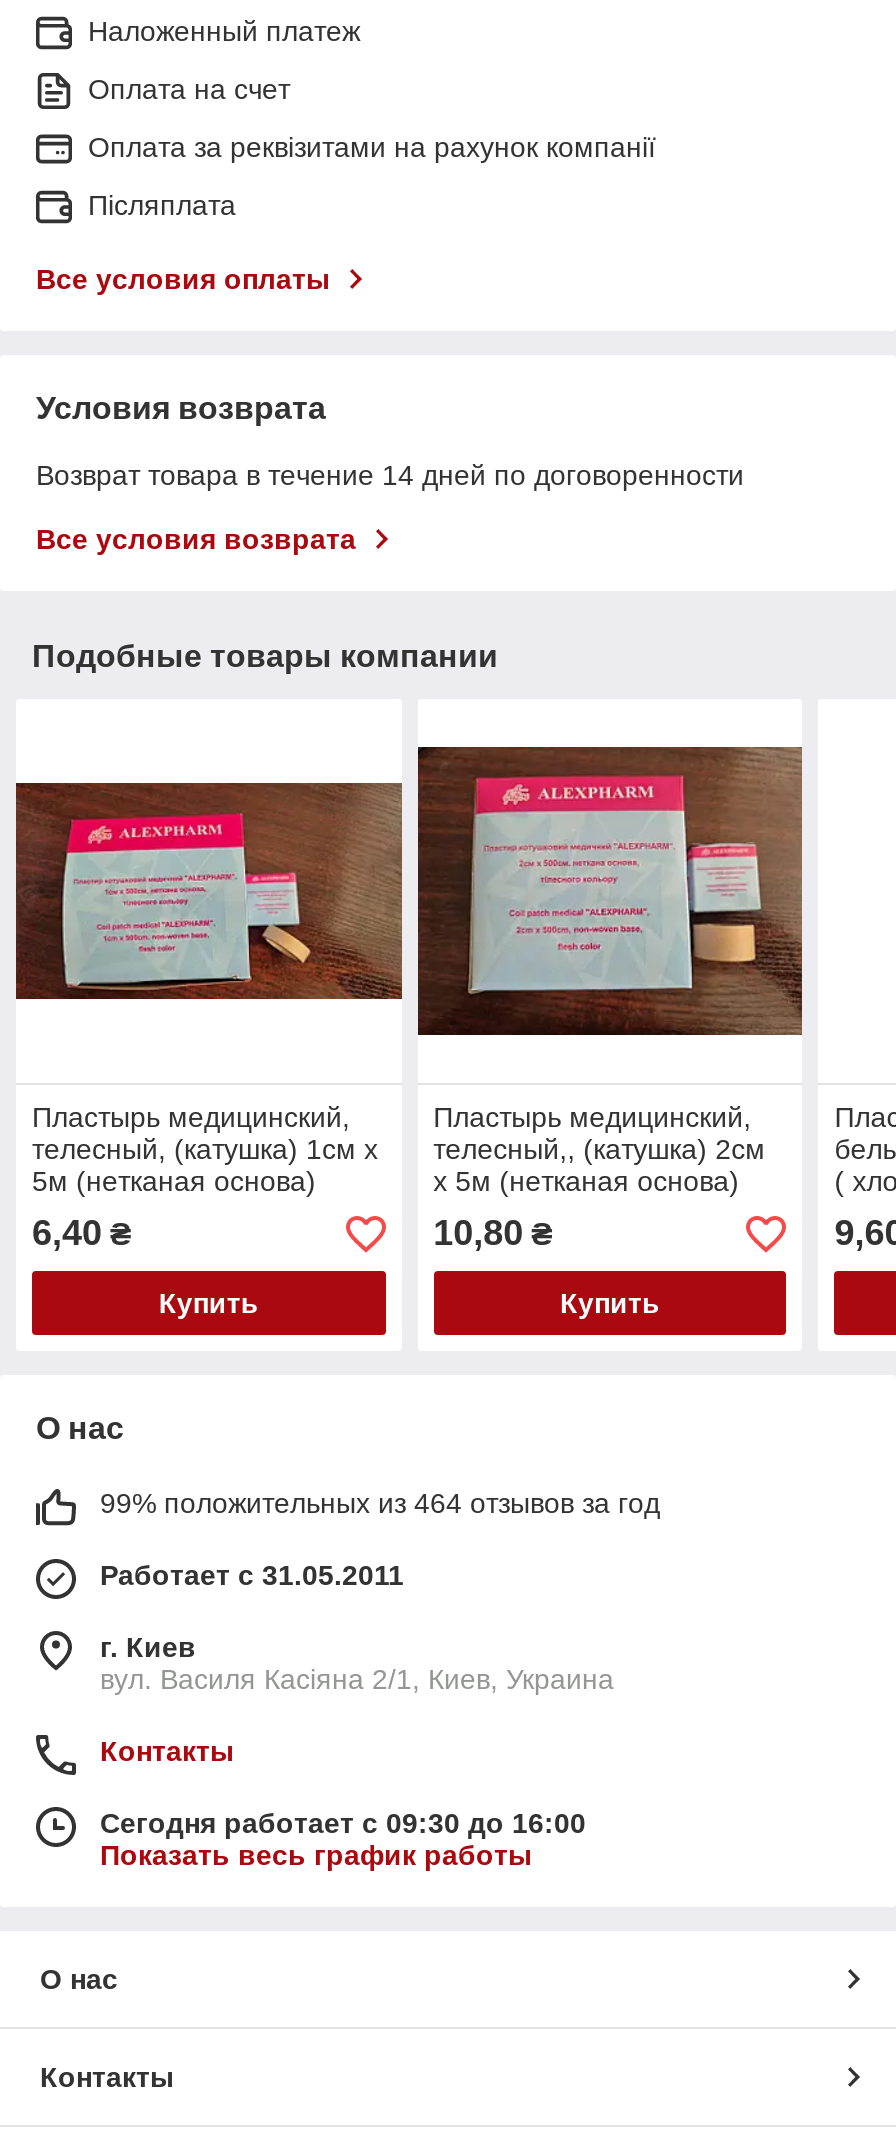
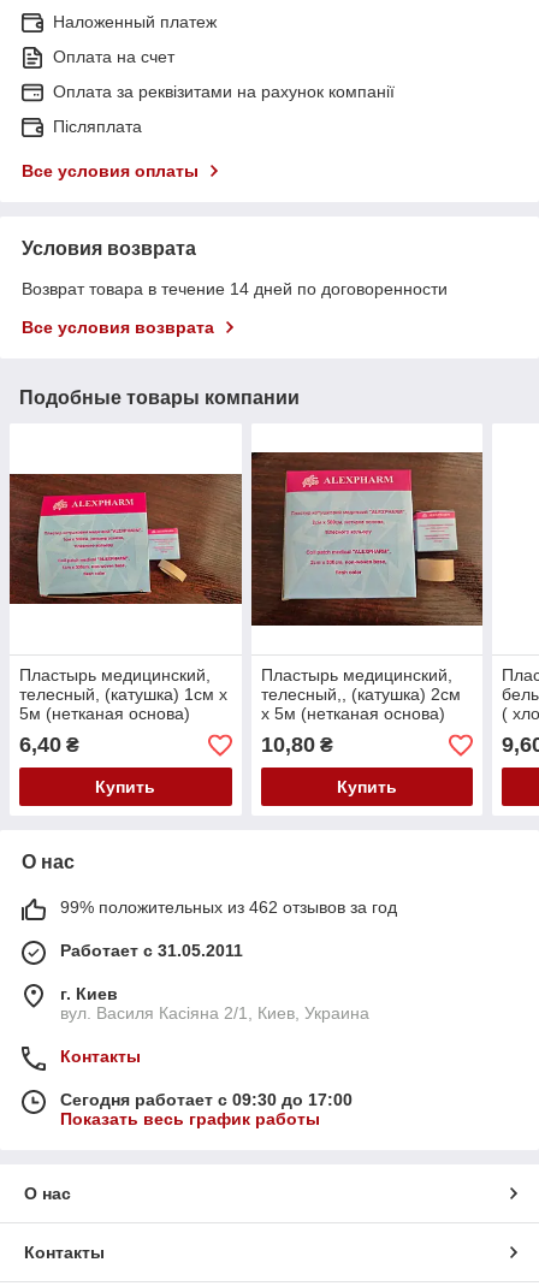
[100,1488,660,1520] 99% положительных из 464 отзывов за год -> [60,898,397,917] 99% положительных из 462 отзывов за год
[100,1808,586,1840] Сегодня работает с 09:30 до 16:00 -> [60,1090,353,1110] Сегодня работает с 09:30 до 17:00

